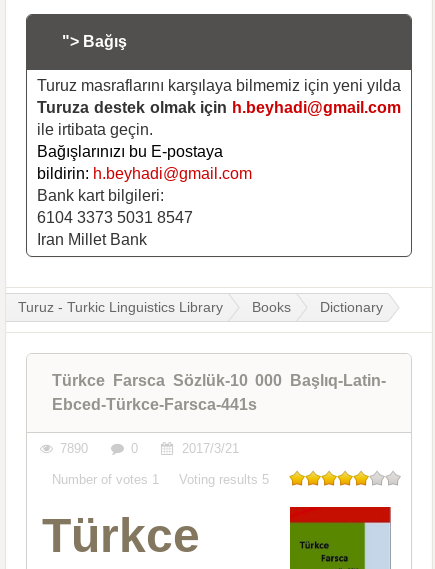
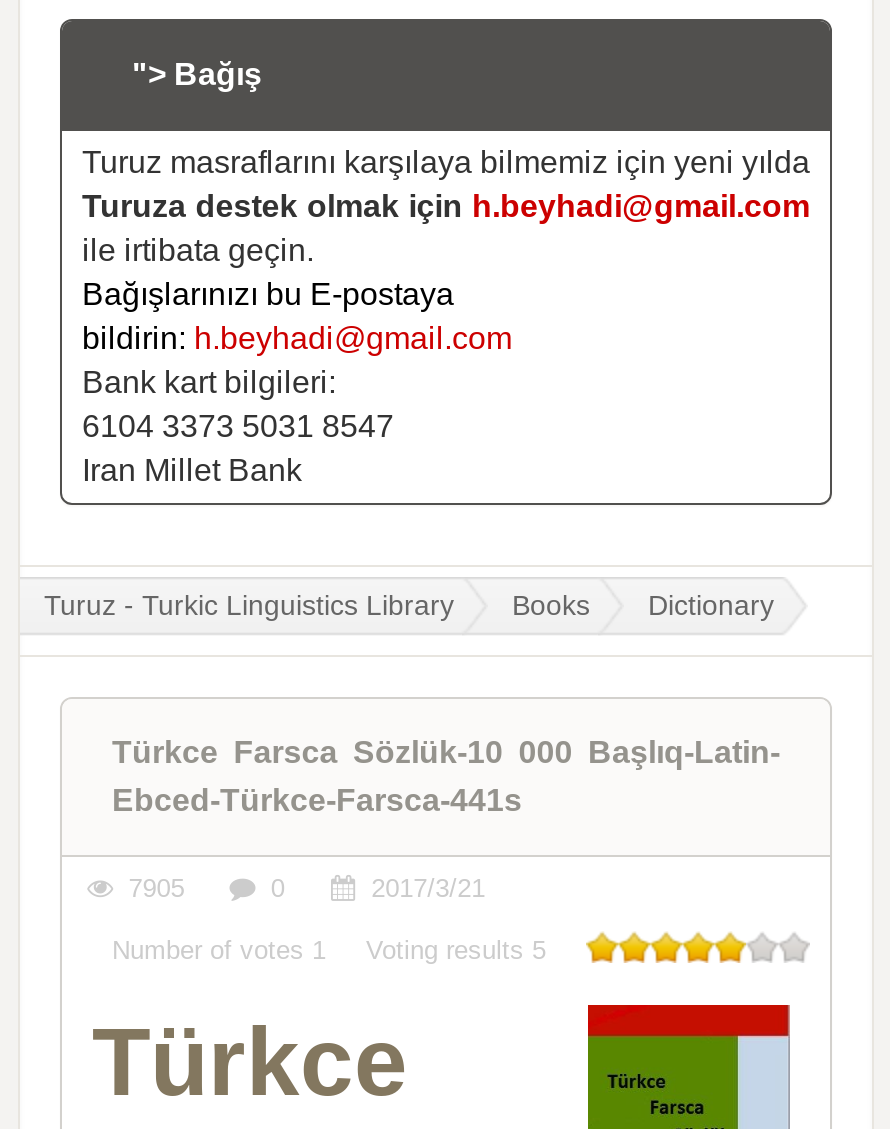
[60,441,88,456] 7890 -> [128,873,184,903] 7905

